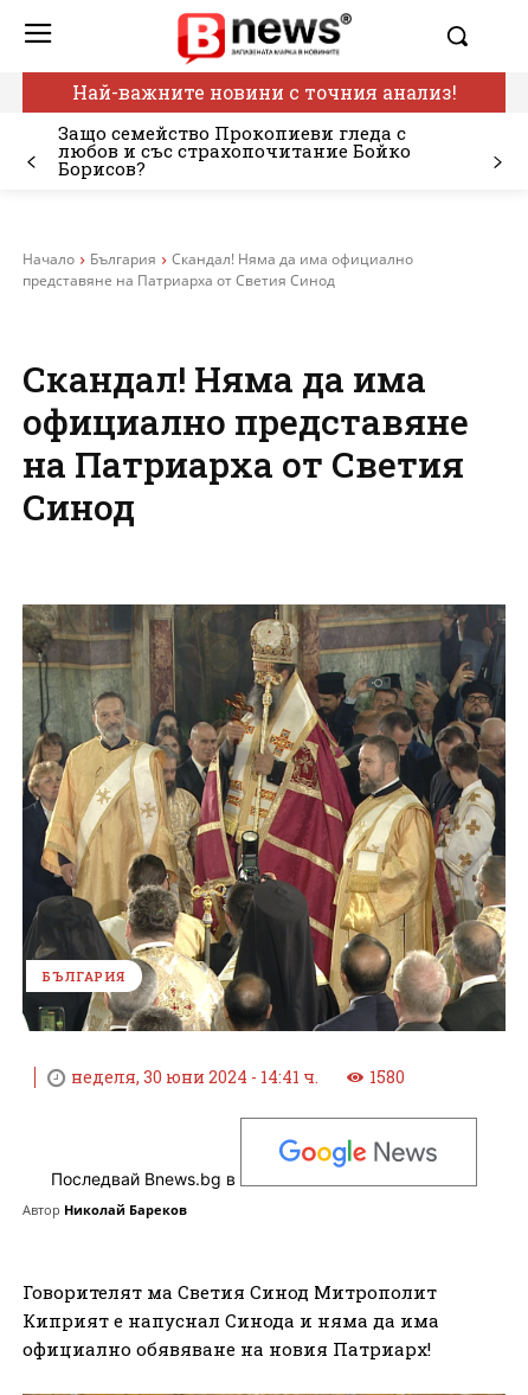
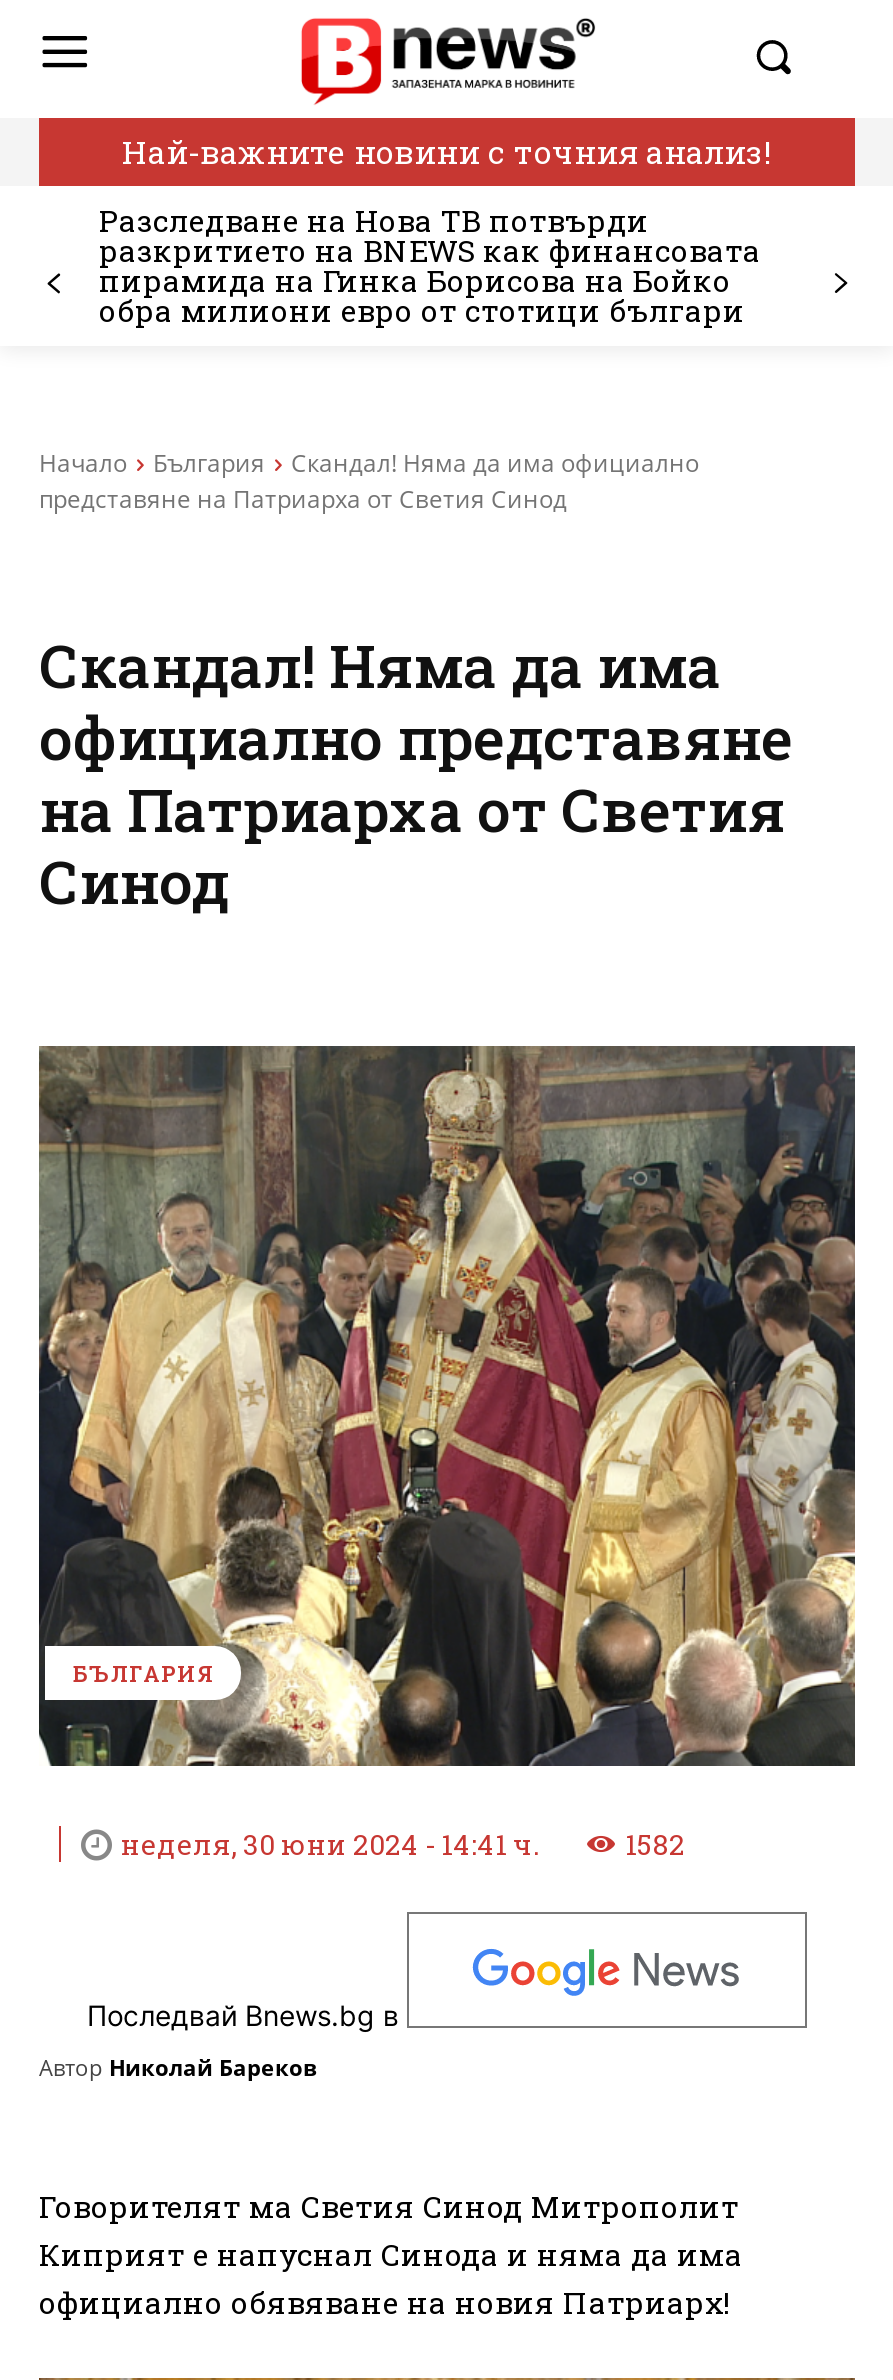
[58,121,411,180] Защо семейство Прокопиеви гледа с | любов и със страхопочитание Бойко | Борисов? -> [99,200,761,330] Разследване на Нова ТВ потвърди | разкритието на BNEWS как финансовата | пирамида на Гинка Борисова на Бойко | обра милиони евро от стотици българи
[369,1066,405,1089] 1580 -> [625,1825,685,1863] 1582

